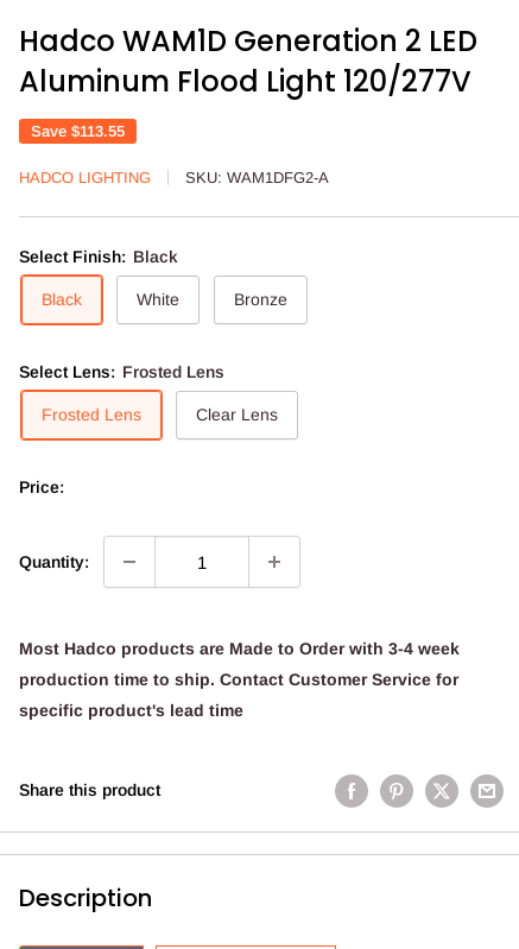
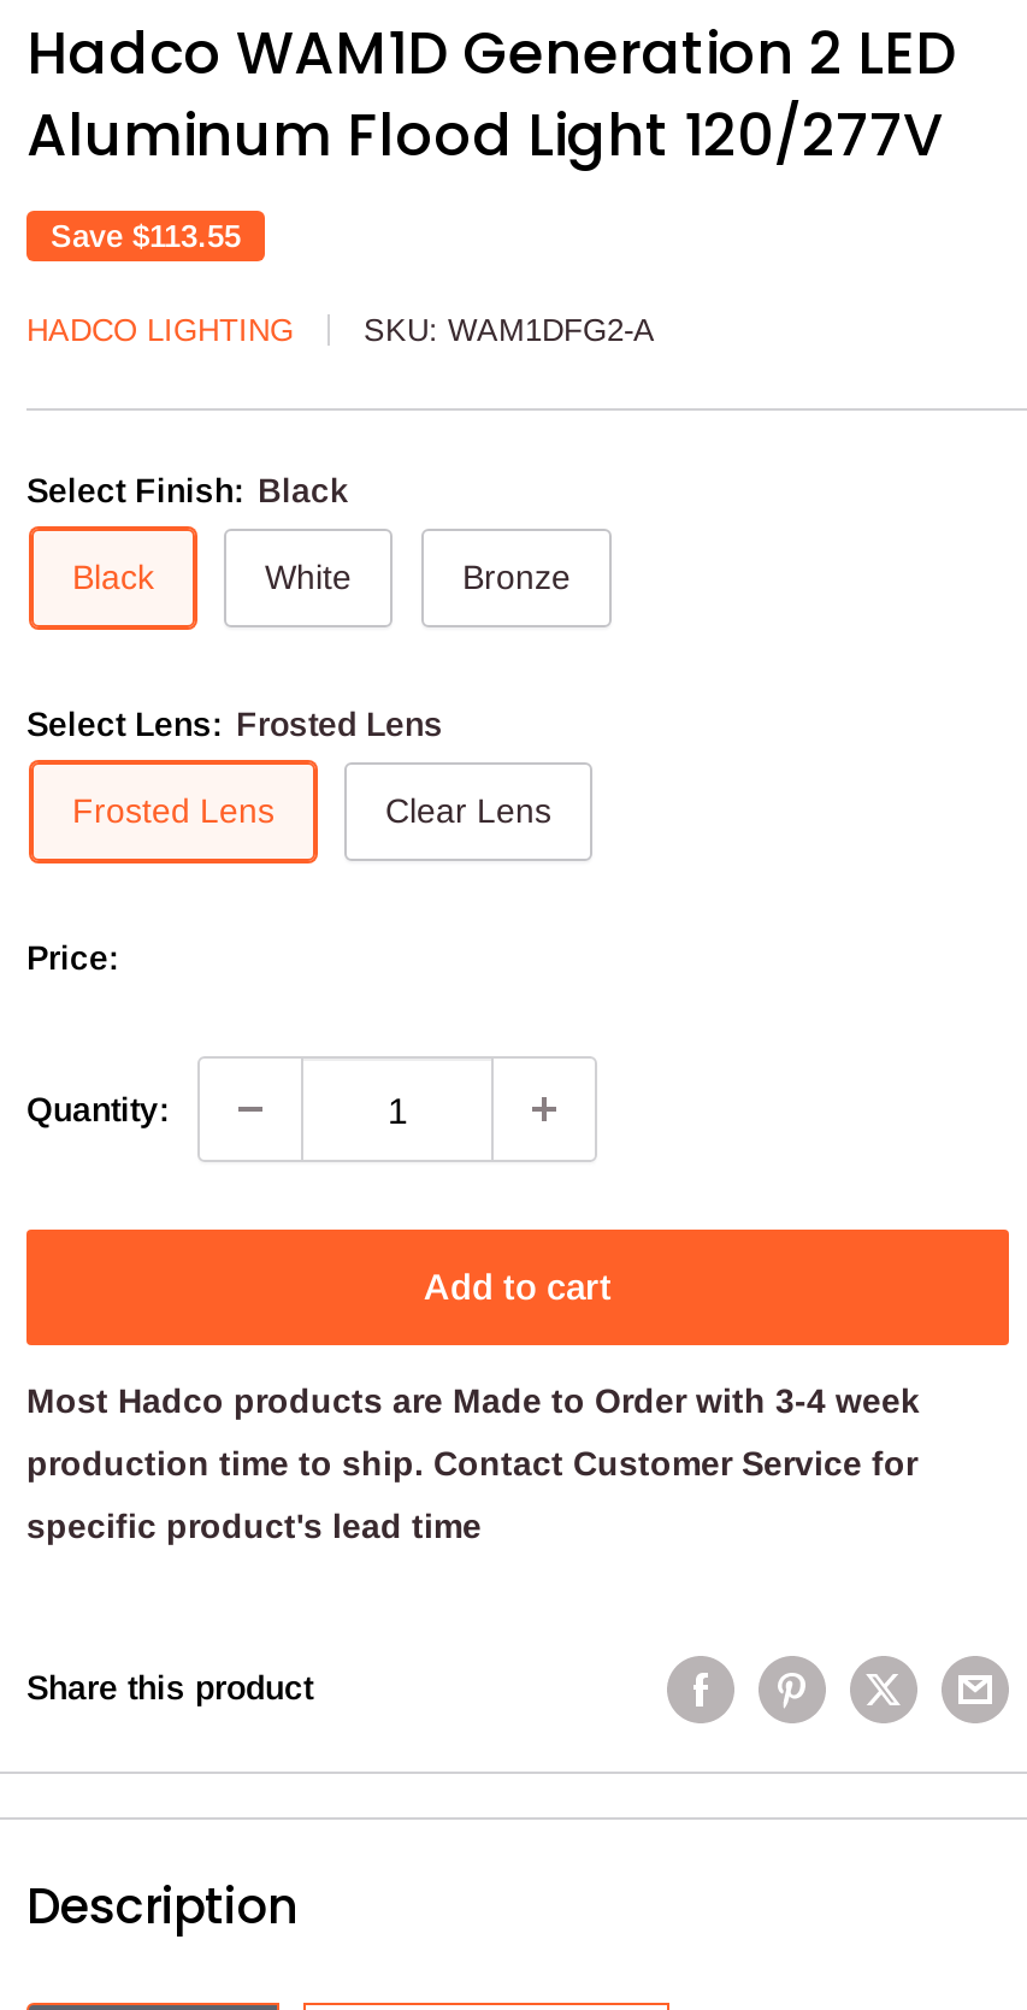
none -> [424,1266,612,1307] Add to cart

